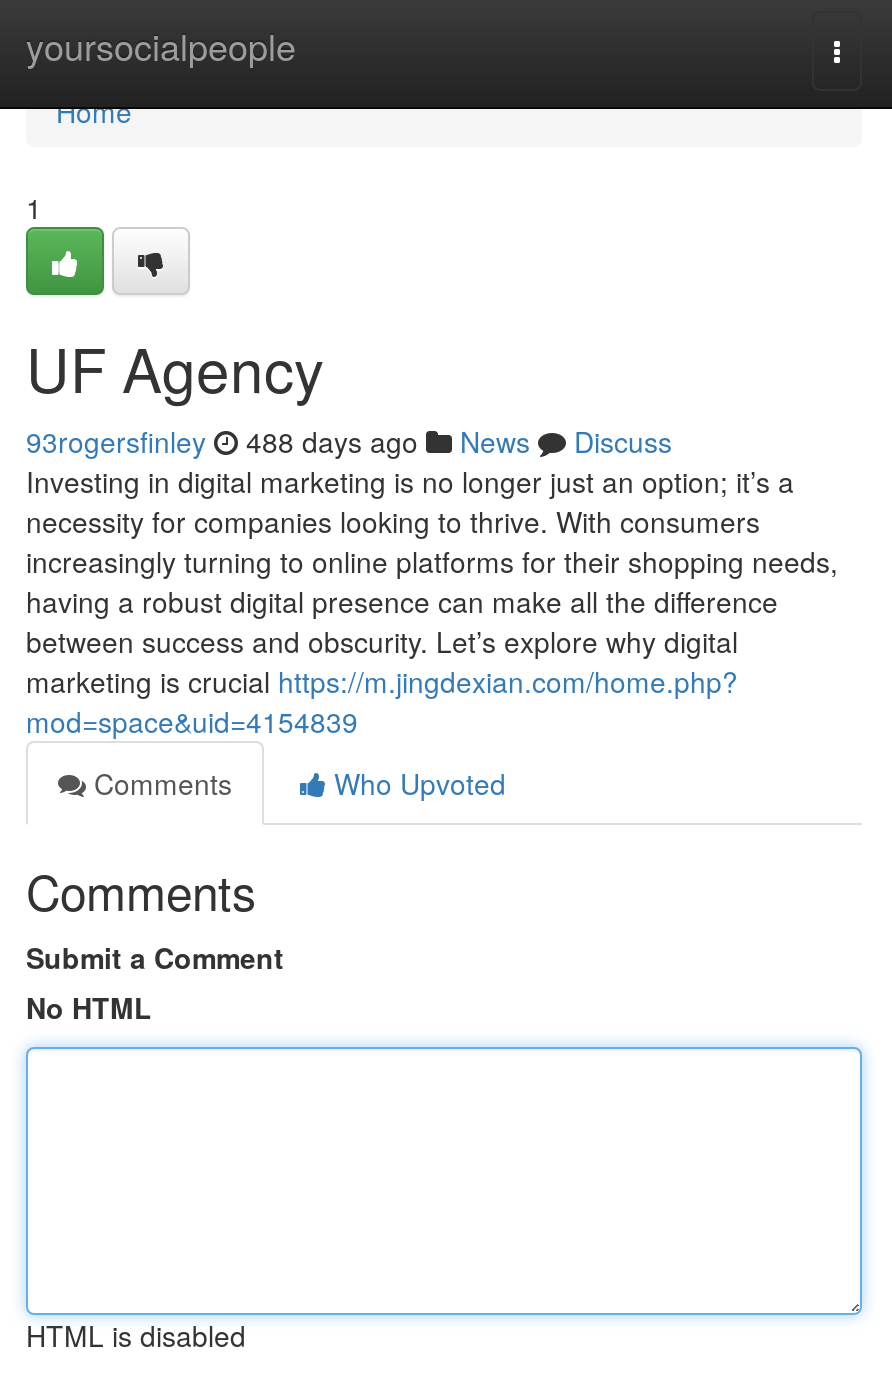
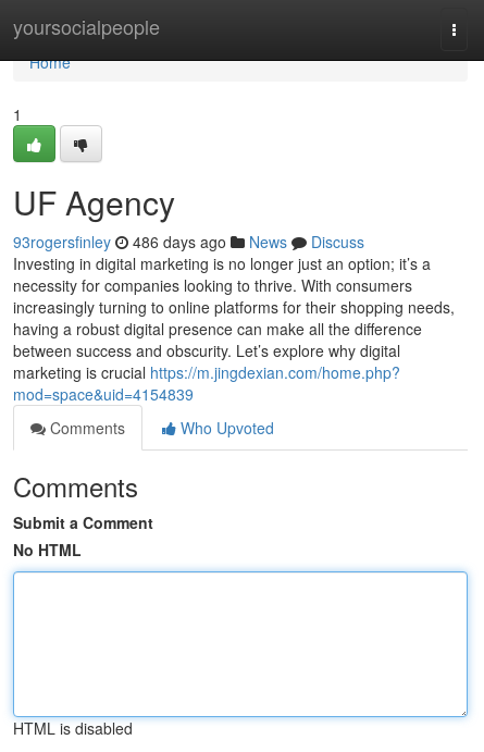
[26,421,672,461] 93rogersfinley 488 days ago News Discuss -> [13,231,364,252] 93rogersfinley 486 days ago News Discuss

